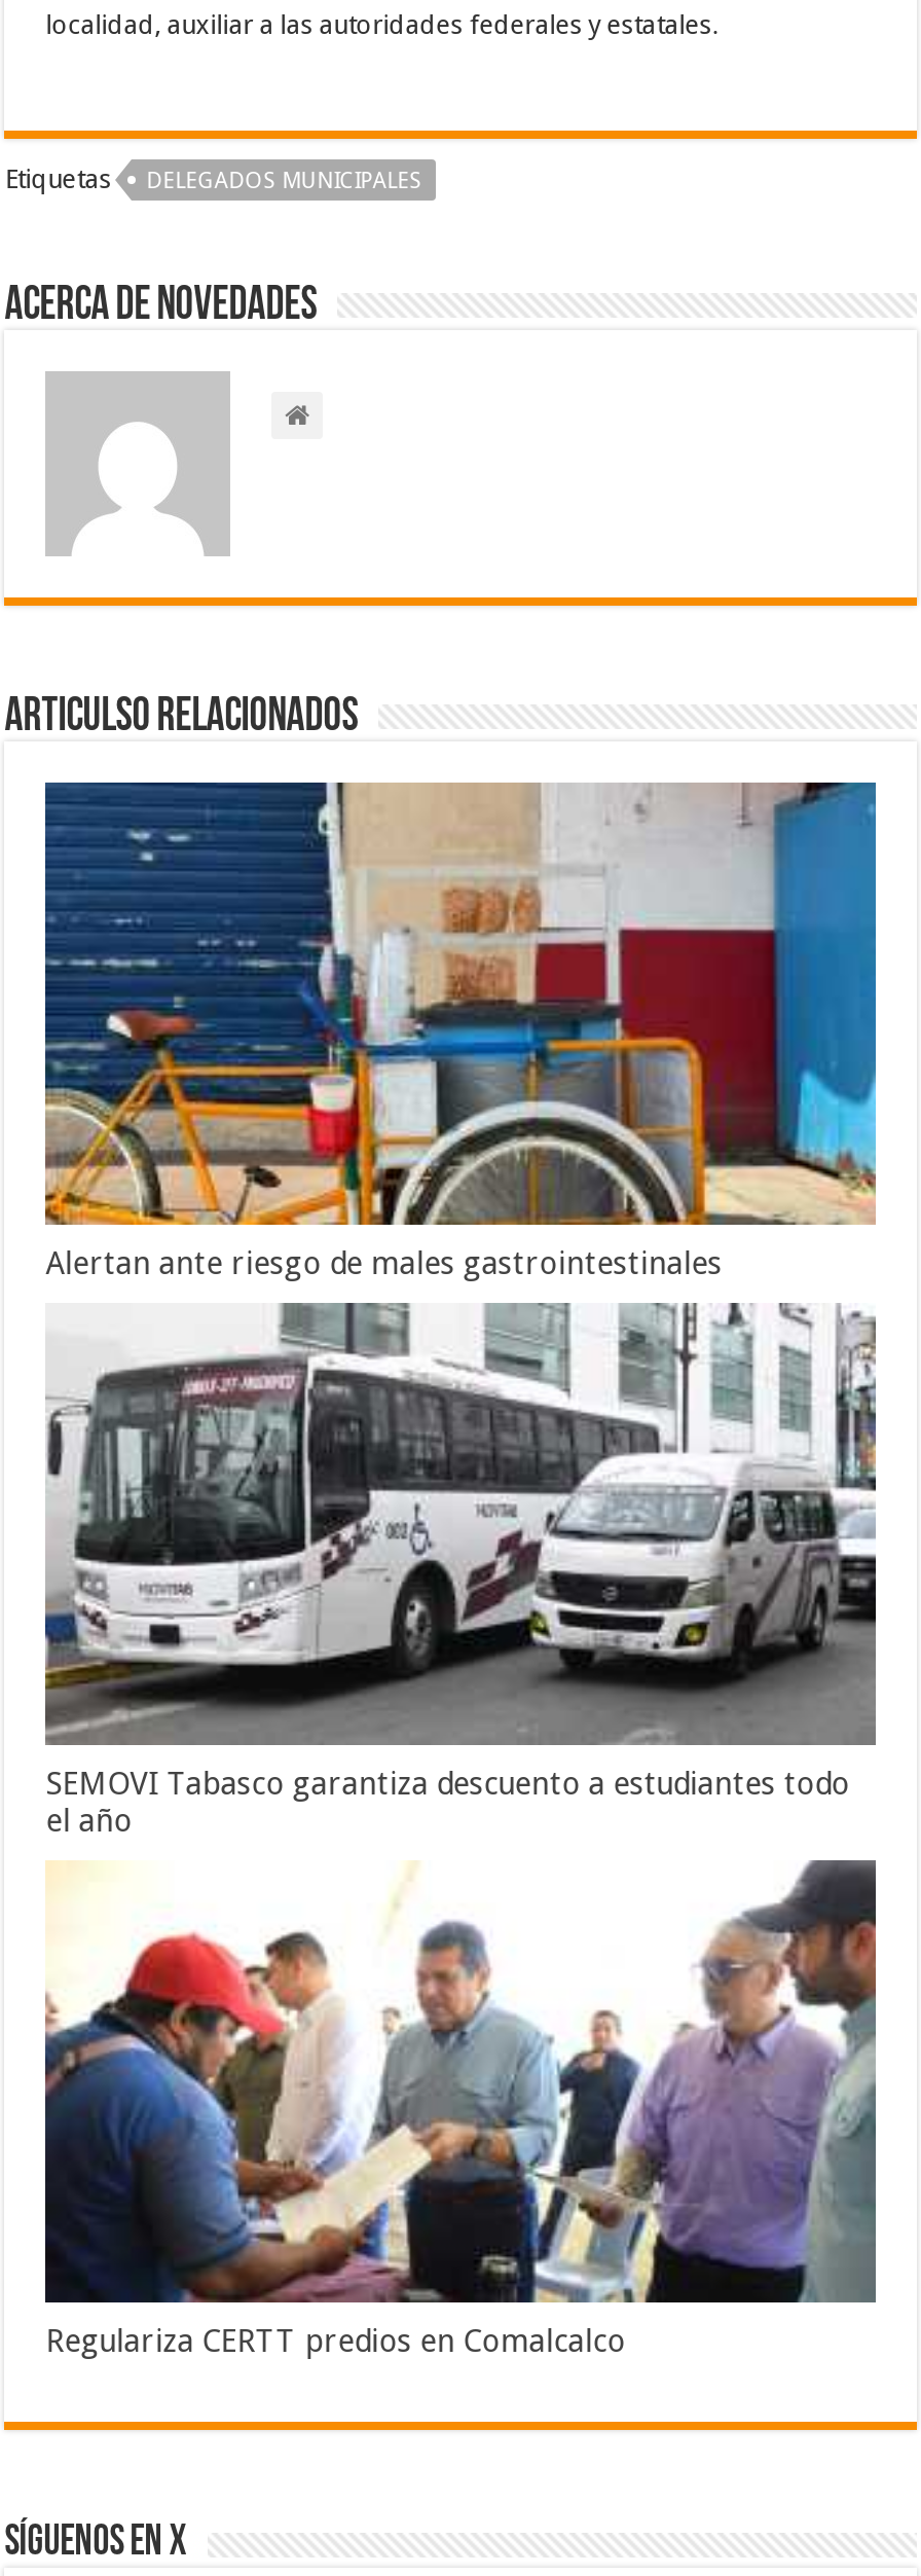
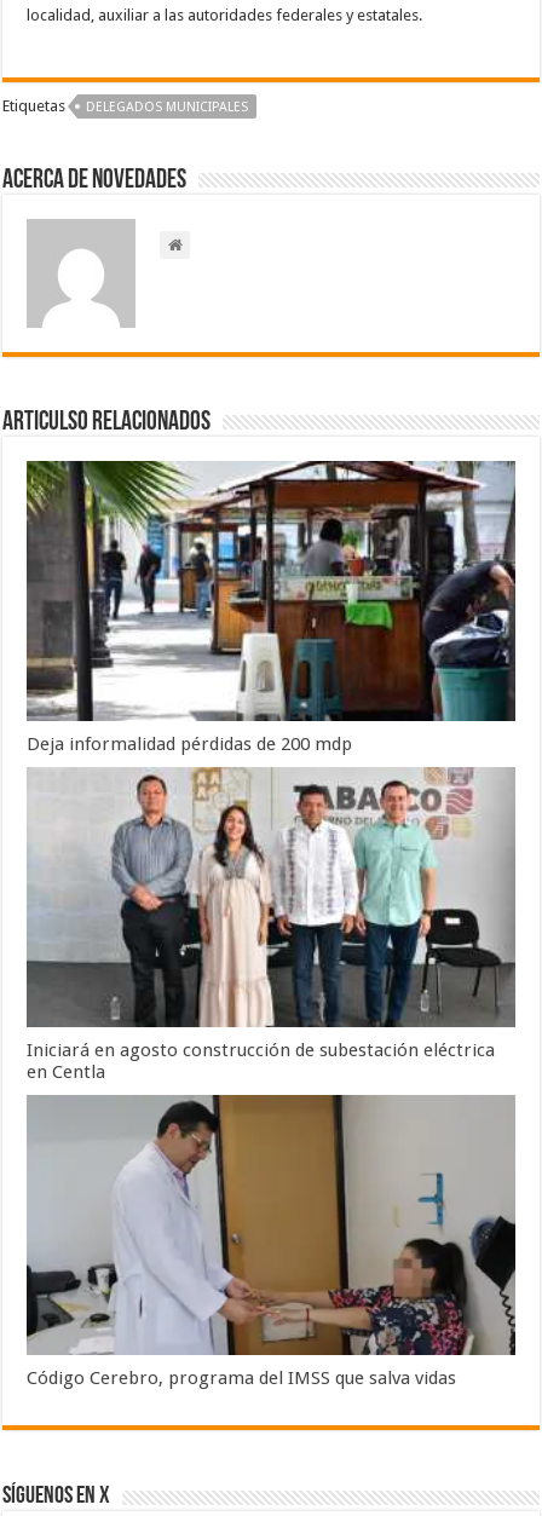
[43,781,878,1282] [image] | Alertan ante riesgo de males gastrointestinales -> [25,460,517,755] [image] | Deja informalidad pérdidas de 200 mdp
[45,1301,876,1839] [image] | SEMOVI Tabasco garantiza descuento a estudiantes todo | el año -> [27,766,517,1083] [image] | Iniciará en agosto construcción de subestación eléctrica | en Centla
[45,1860,878,2359] [image] | Regulariza CERTT predios en Comalcalco -> [27,1094,517,1388] [image] | Código Cerebro, programa del IMSS que salva vidas

